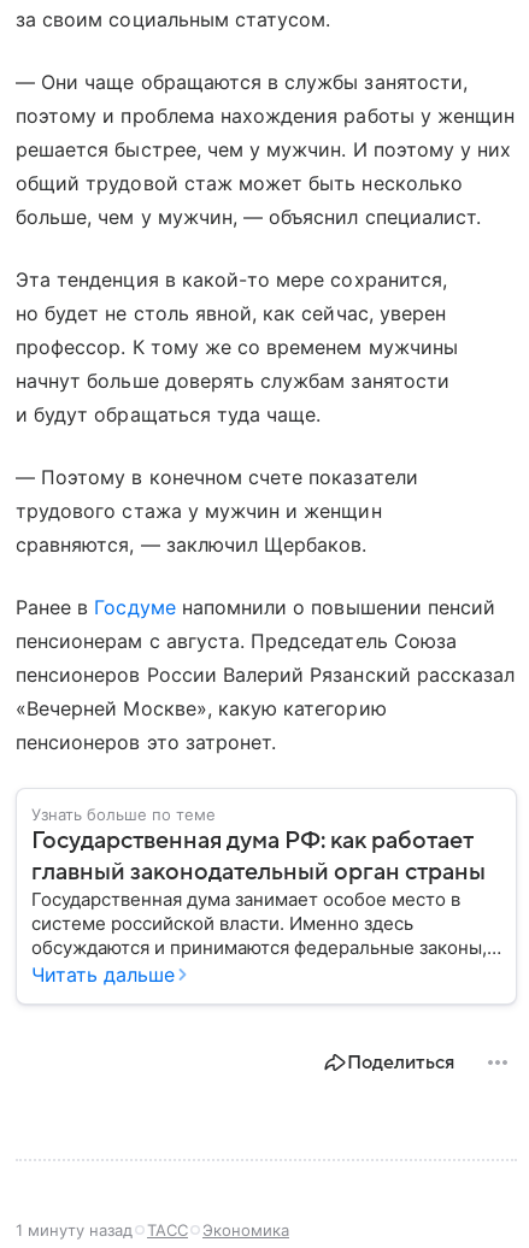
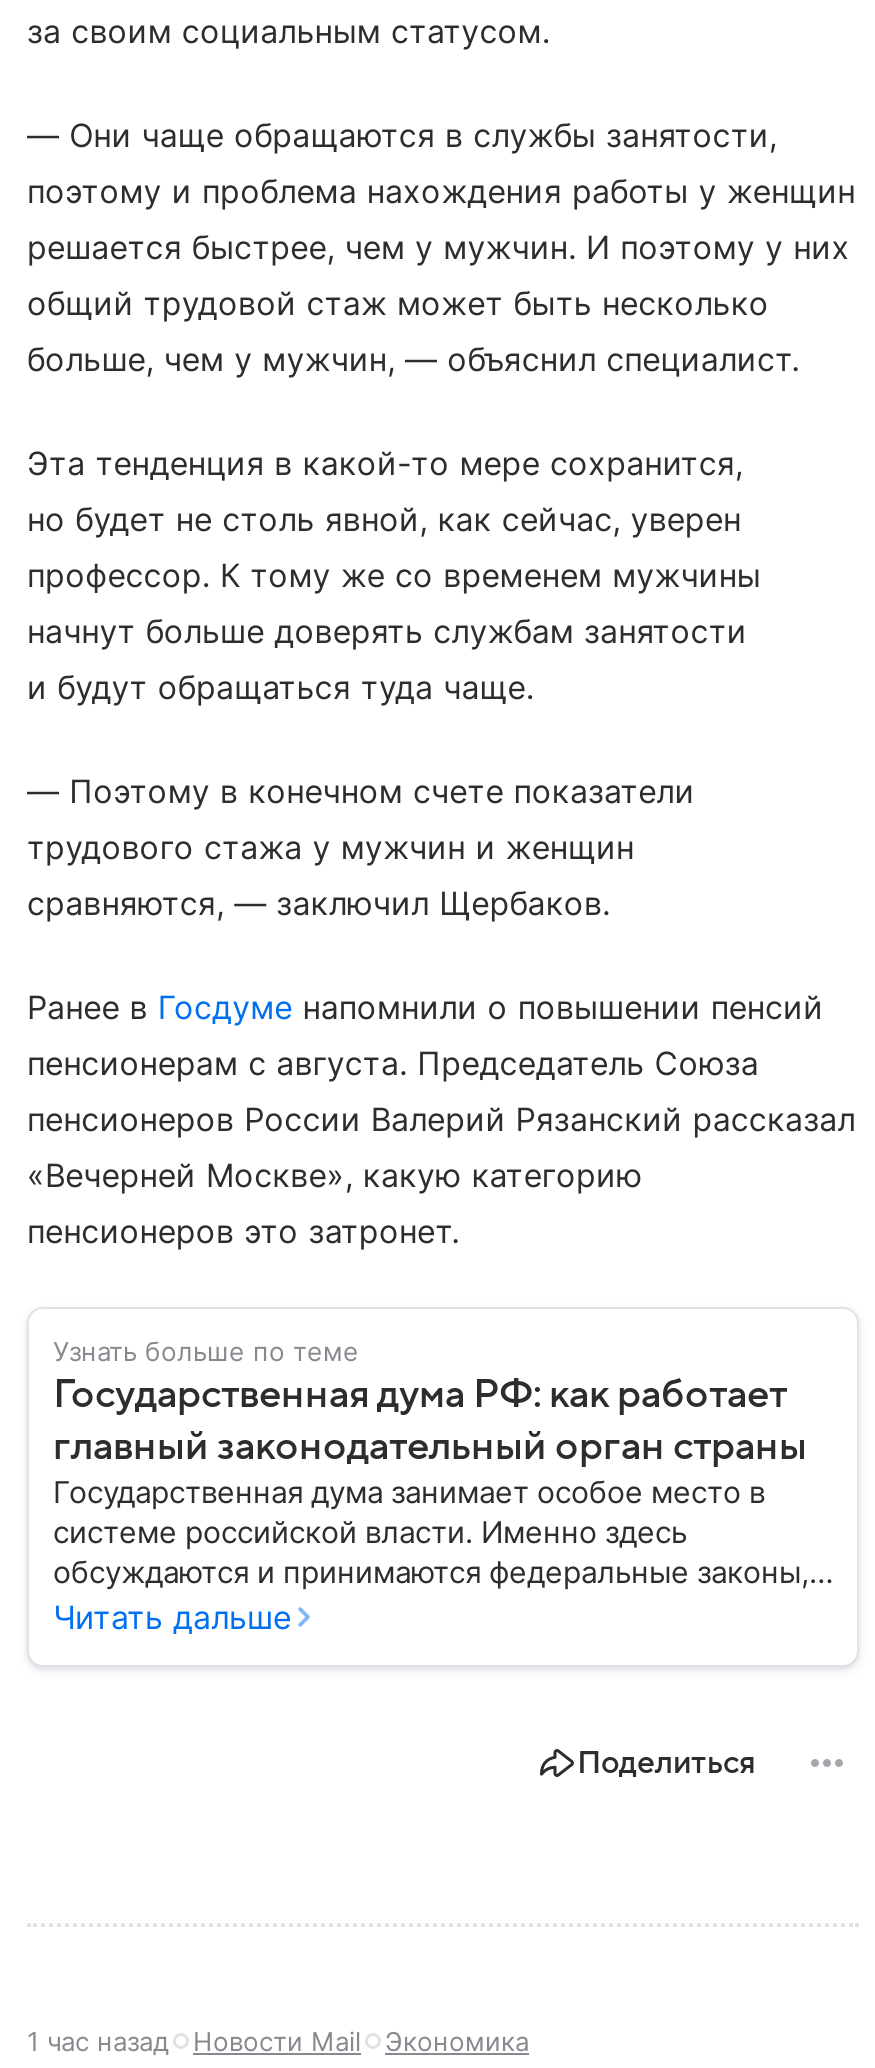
[16,1220,188,1240] 1 минуту назад | ТАСС -> [27,2025,361,2057] 1 час назад | Новости Mail

